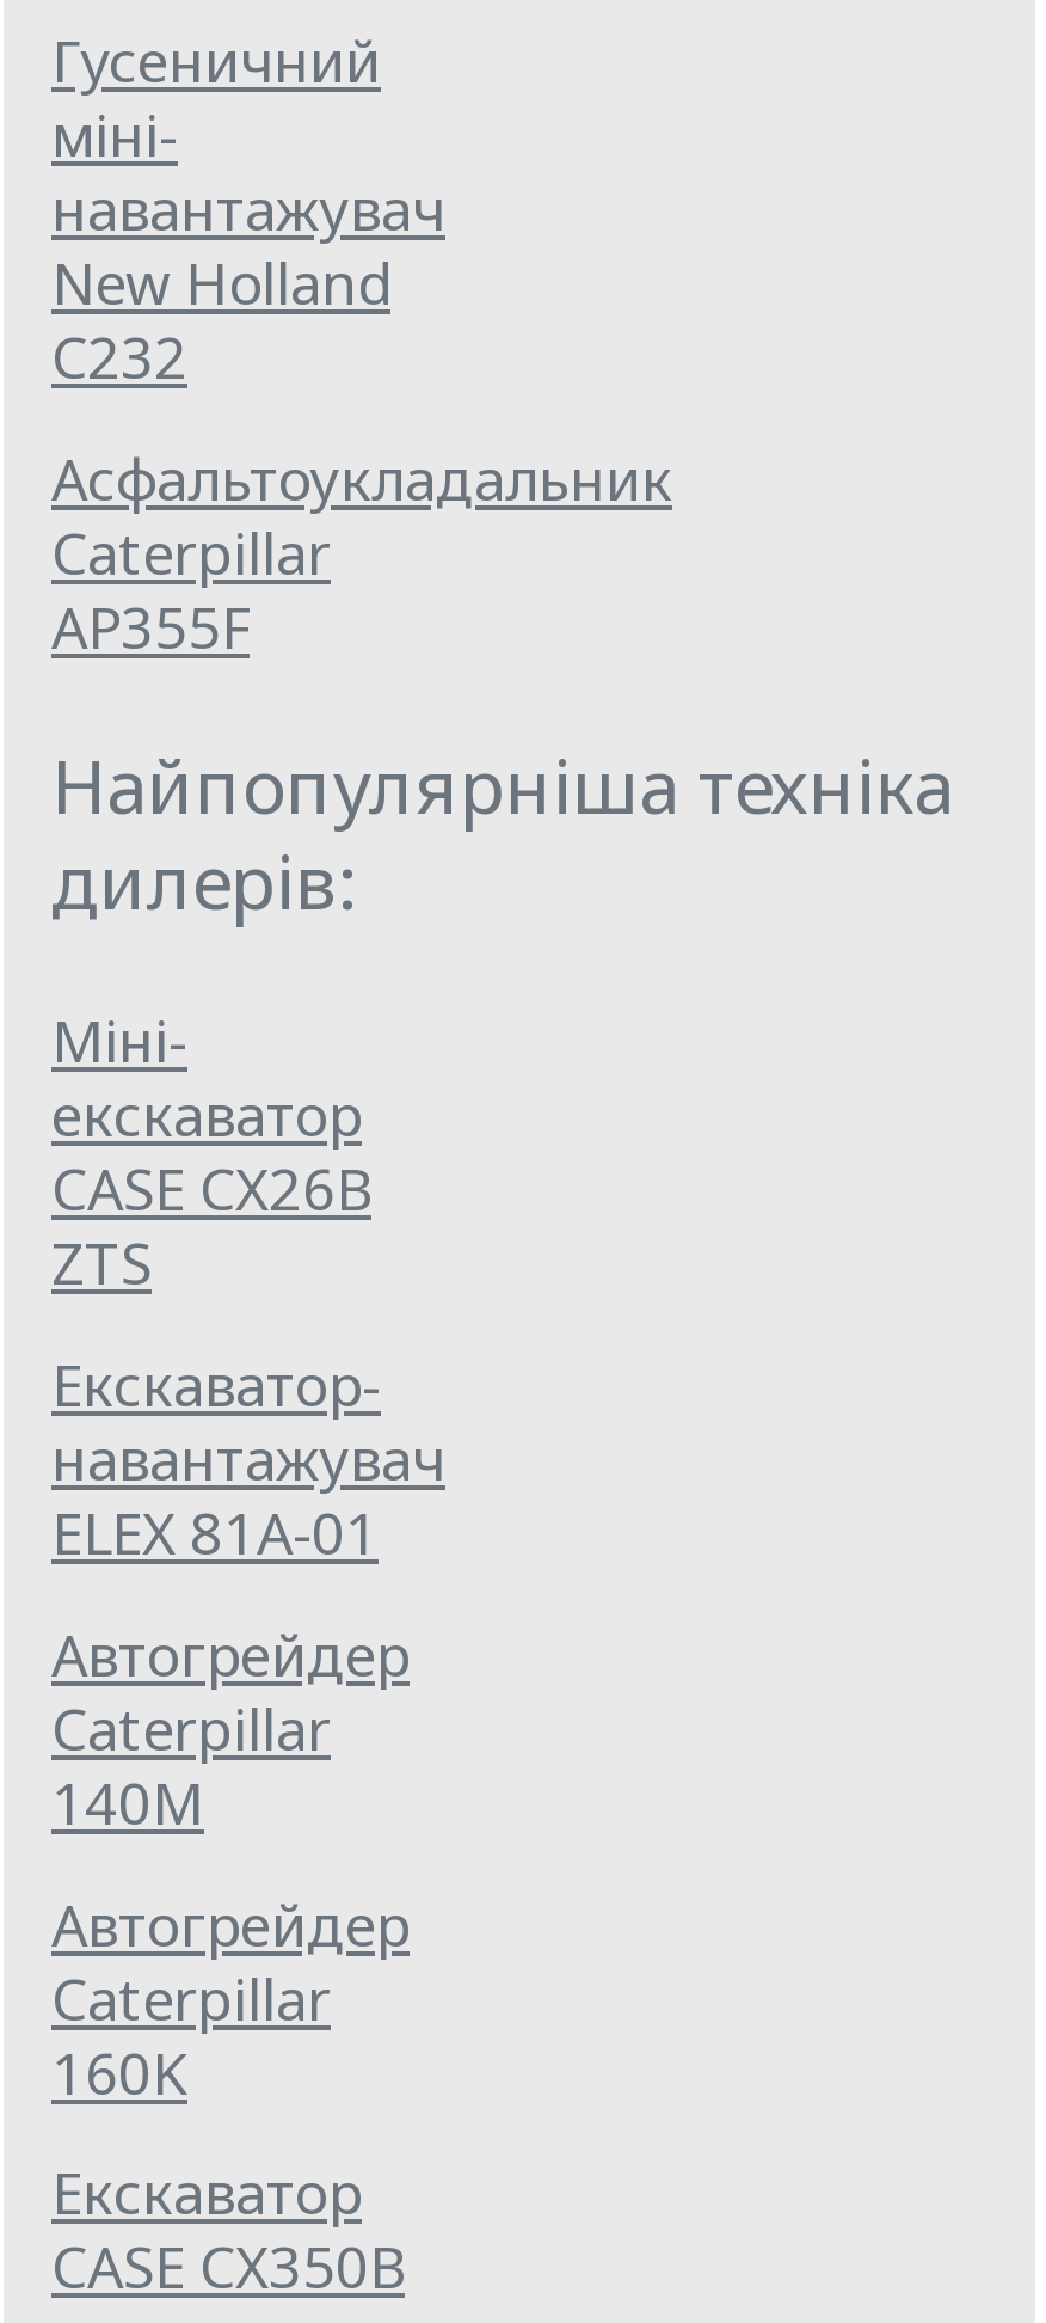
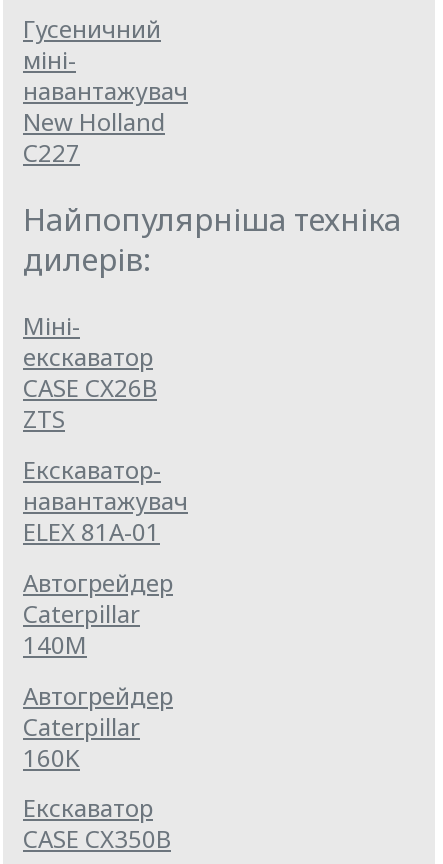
[51,316,672,665] C232 | Асфальтоукладальник | Caterpillar | AP355F -> [23,136,80,169] C227

